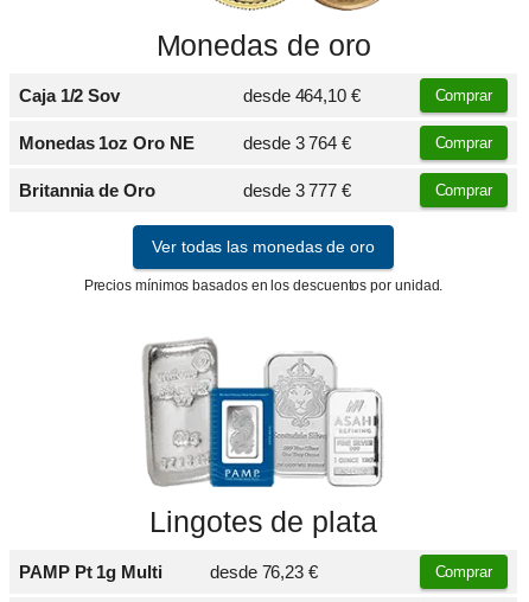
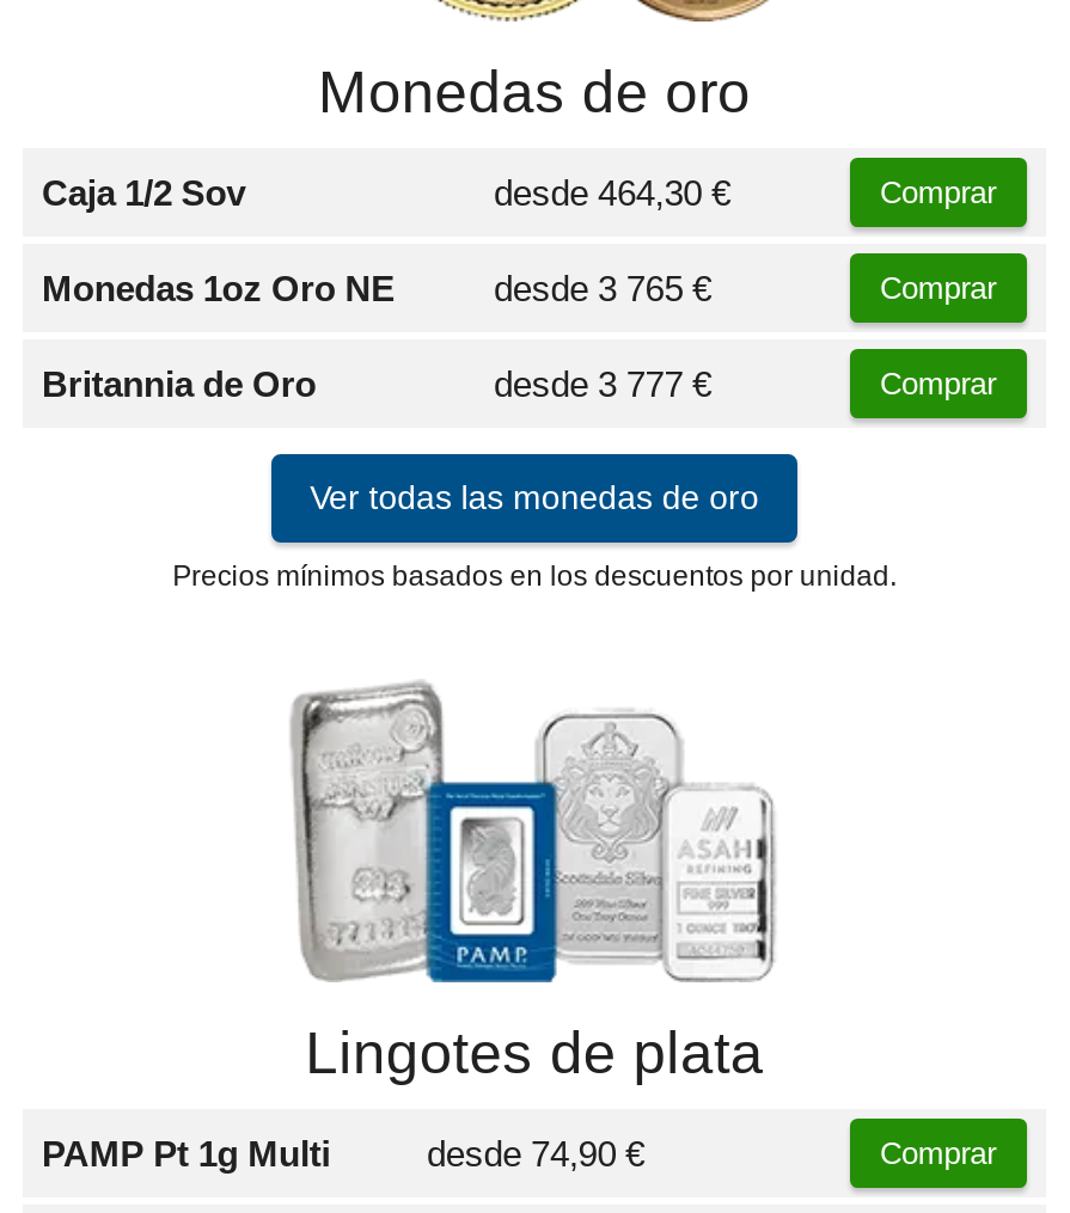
[243,85,360,106] desde 464,10 € -> [494,172,730,213] desde 464,30 €
[243,133,351,153] desde 3 764 € -> [494,268,711,309] desde 3 765 €
[210,562,318,582] desde 76,23 € -> [427,1134,644,1175] desde 74,90 €

